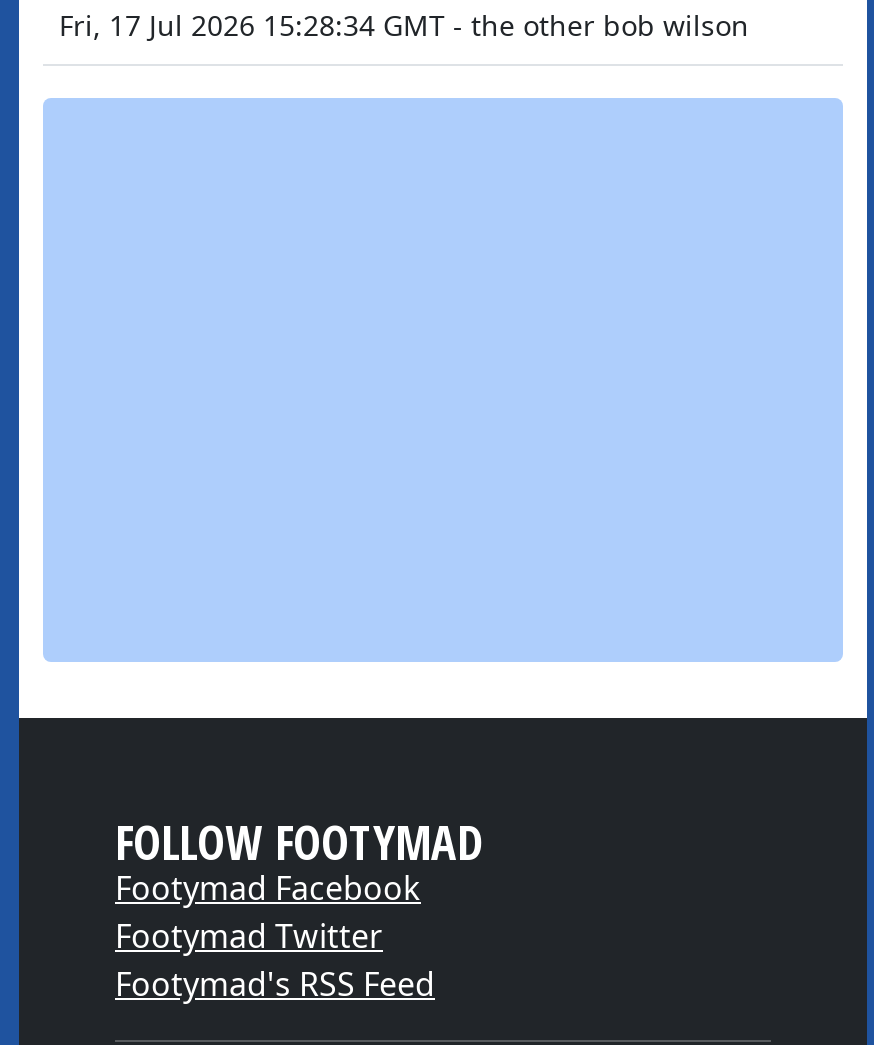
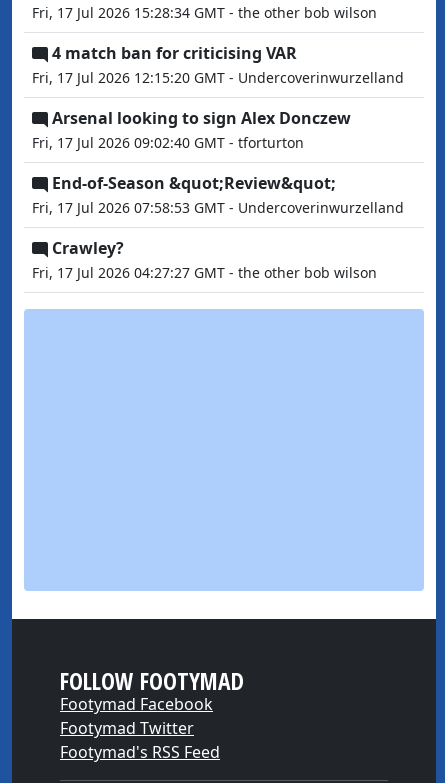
none -> [32,42,404,282] 4 match ban for criticising VAR | Fri, 17 Jul 2026 12:15:20 GMT - Undercoverinwurzelland | Arsenal looking to sign Alex Donczew | Fri, 17 Jul 2026 09:02:40 GMT - tforturton | End‑of‑Season &quot;Review&quot; | Fri, 17 Jul 2026 07:58:53 GMT - Undercoverinwurzelland | Crawley? | Fri, 17 Jul 2026 04:27:27 GMT - the other bob wilson

